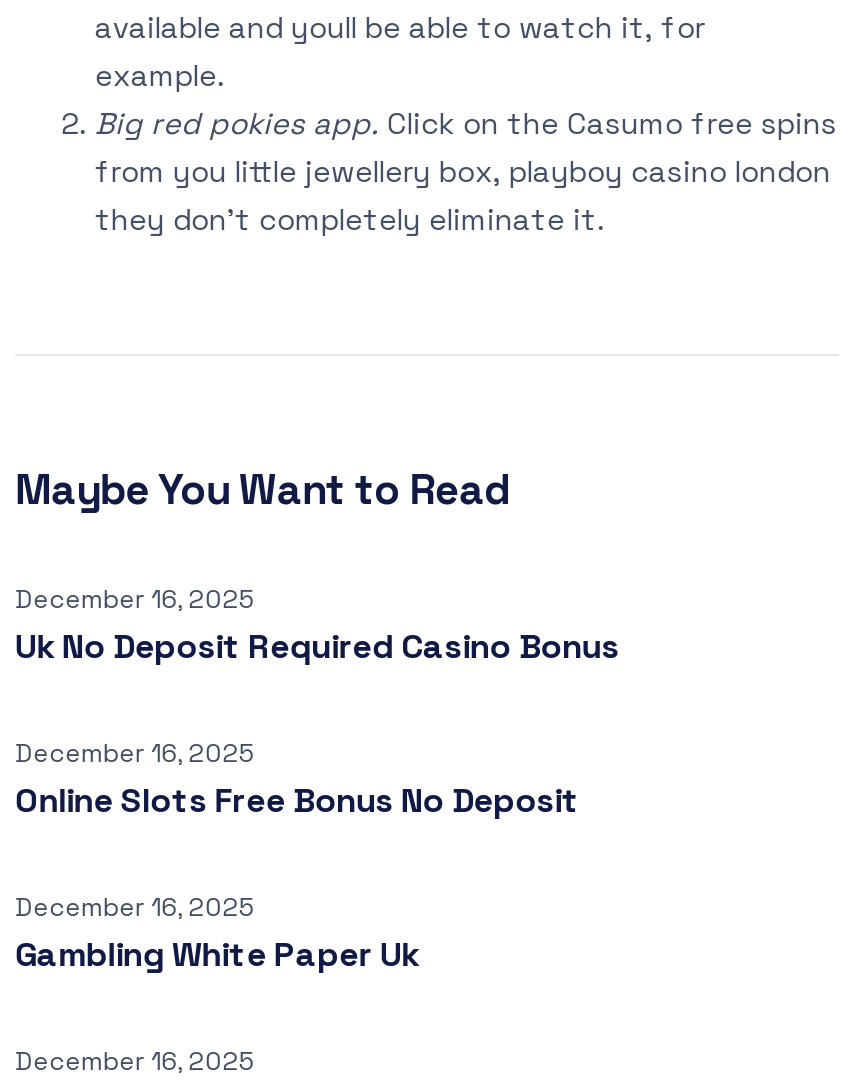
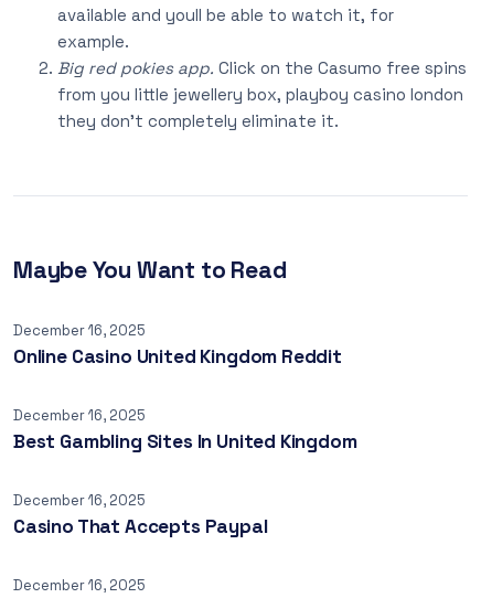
[15,624,619,668] Uk No Deposit Required Casino Bonus -> [13,344,342,369] Online Casino United Kingdom Reddit
[15,778,579,822] Online Slots Free Bonus No Deposit -> [13,429,357,453] Best Gambling Sites In United Kingdom
[15,932,419,976] Gambling White Paper Uk -> [13,514,268,538] Casino That Accepts Paypal

